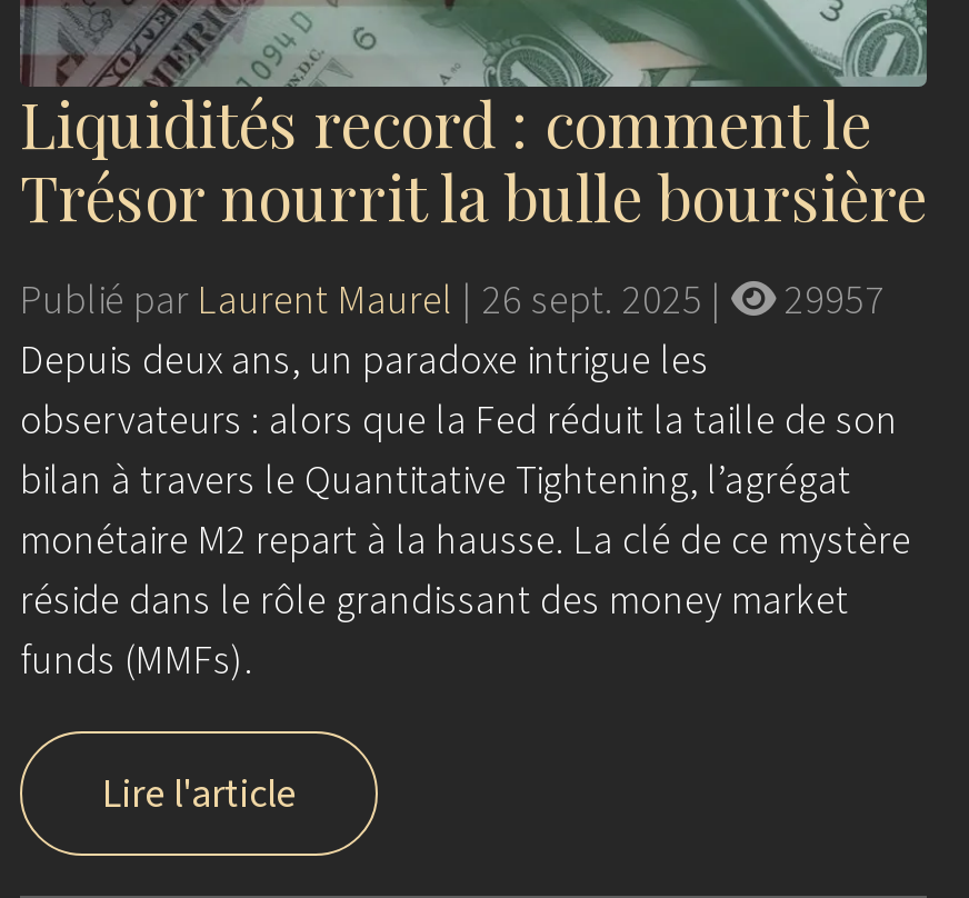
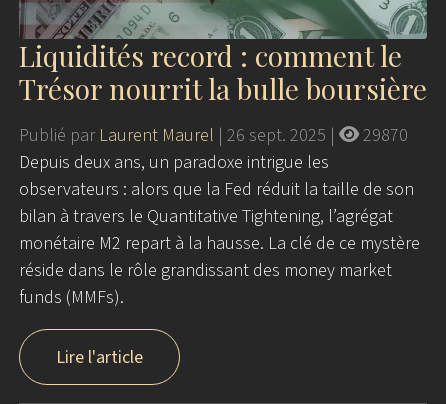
[776,273,885,329] 29957 -> [359,123,408,148] 29870

